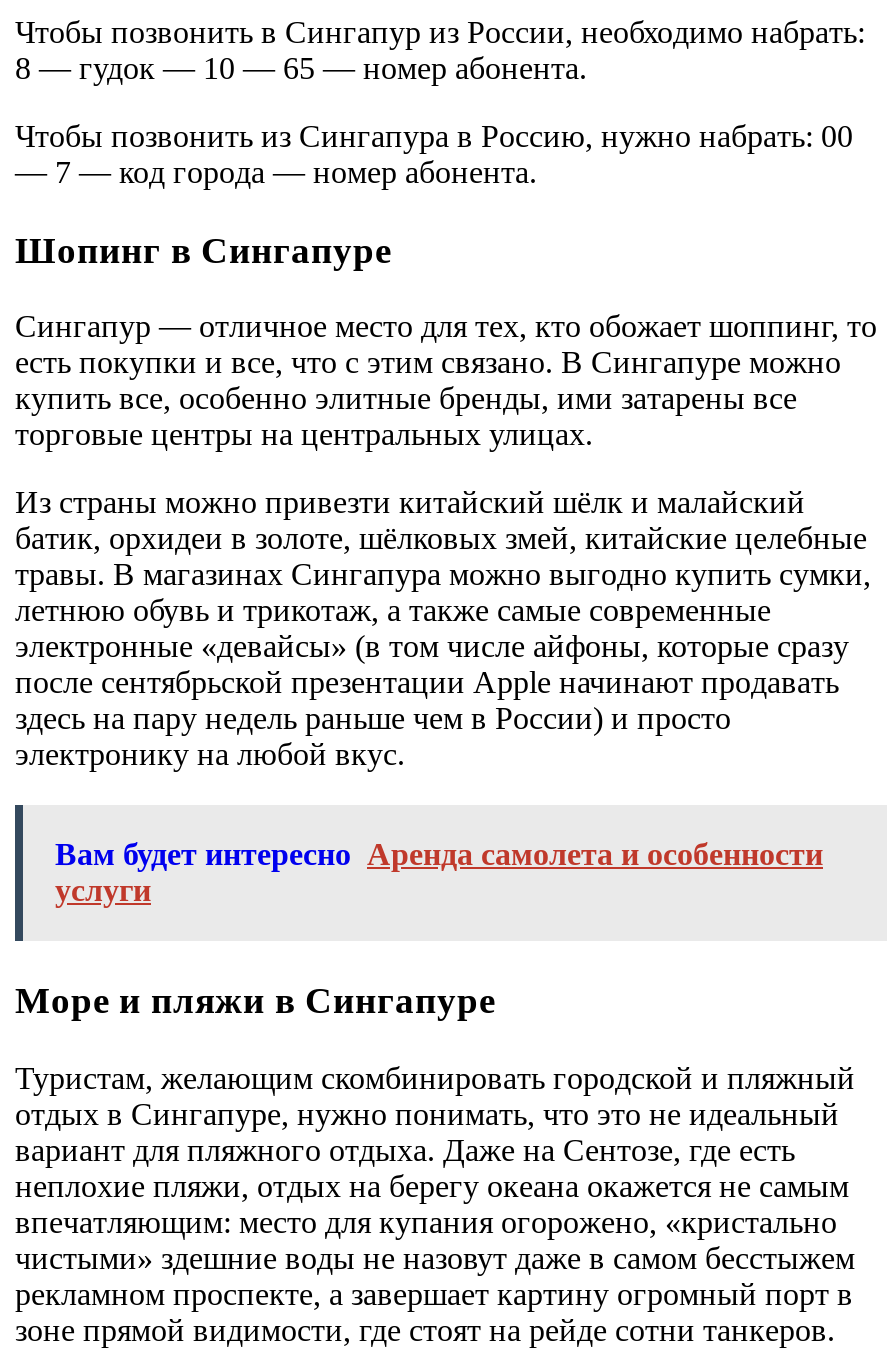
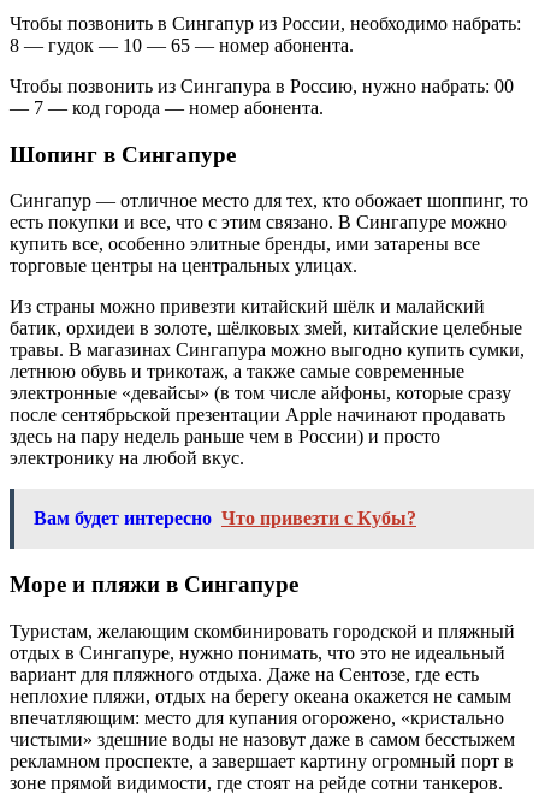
[55,838,823,908] Вам будет интересно Аренда самолета и особенности | услуги -> [34,508,416,529] Вам будет интересно Что привезти с Кубы?

